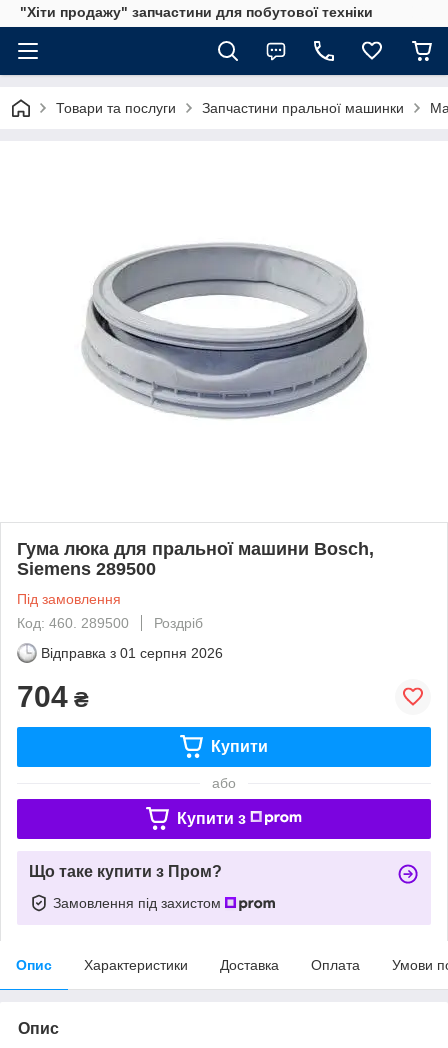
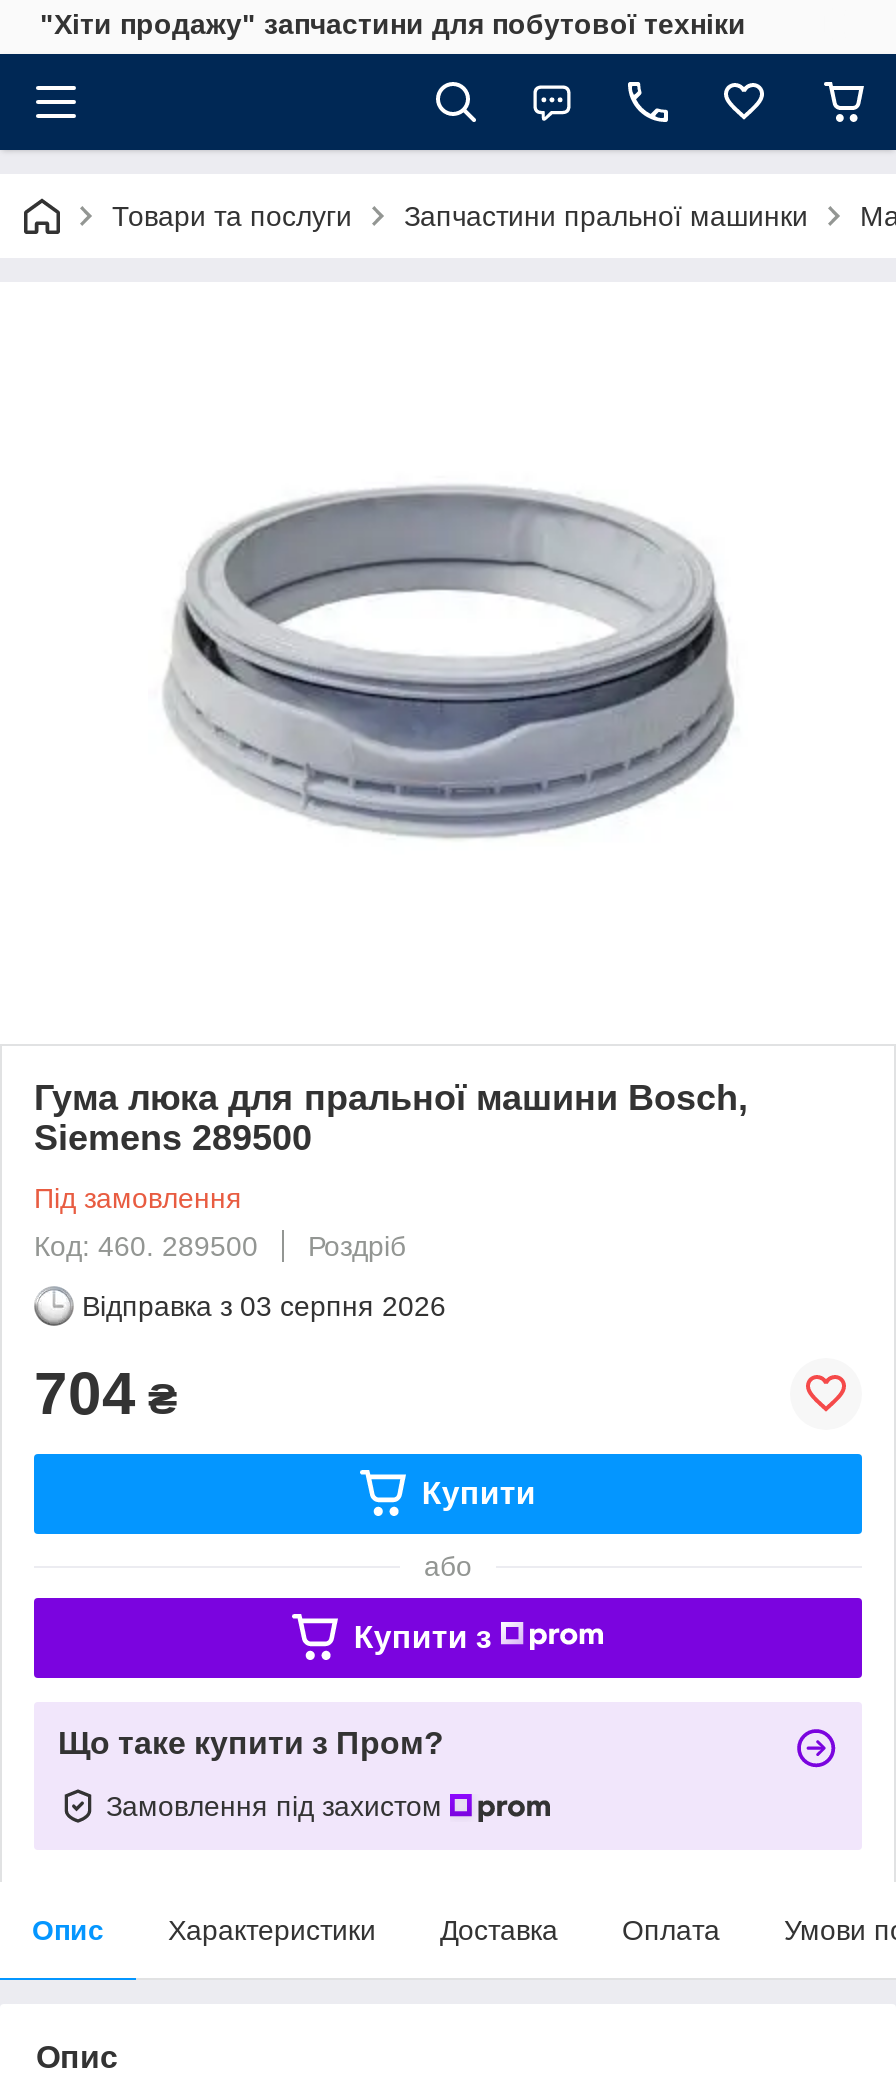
[41,645,223,661] Відправка з 01 серпня 2026 -> [82,1290,446,1322] Відправка з 03 серпня 2026

